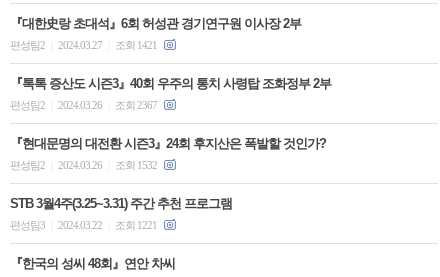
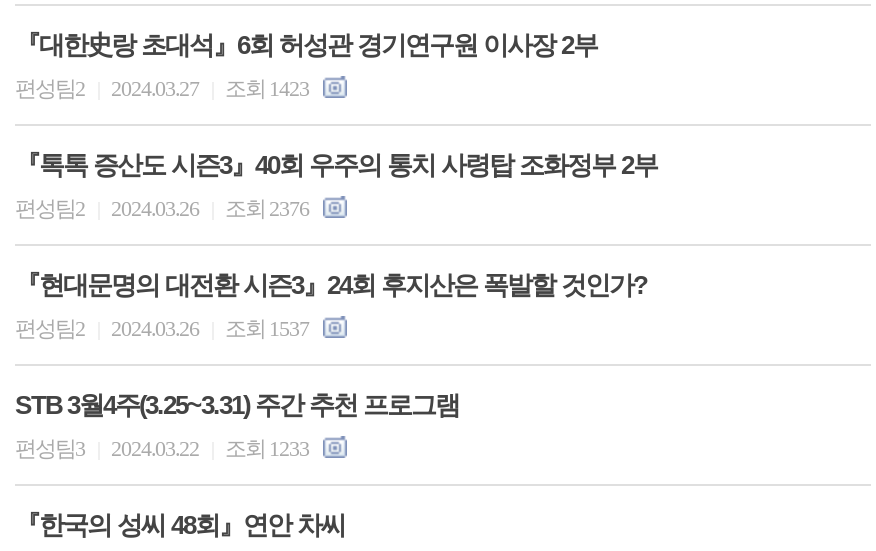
[10,39,159,51] 편성팀2 2024.03.27 조회 1421 -> [15,77,313,101] 편성팀2 2024.03.27 조회 1423
[10,99,159,111] 편성팀2 2024.03.26 조회 2367 -> [15,197,313,221] 편성팀2 2024.03.26 조회 2376
[10,159,159,171] 편성팀2 2024.03.26 조회 1532 -> [15,317,313,341] 편성팀2 2024.03.26 조회 1537
[10,219,159,231] 편성팀3 2024.03.22 조회 1221 -> [15,437,313,461] 편성팀3 2024.03.22 조회 1233

